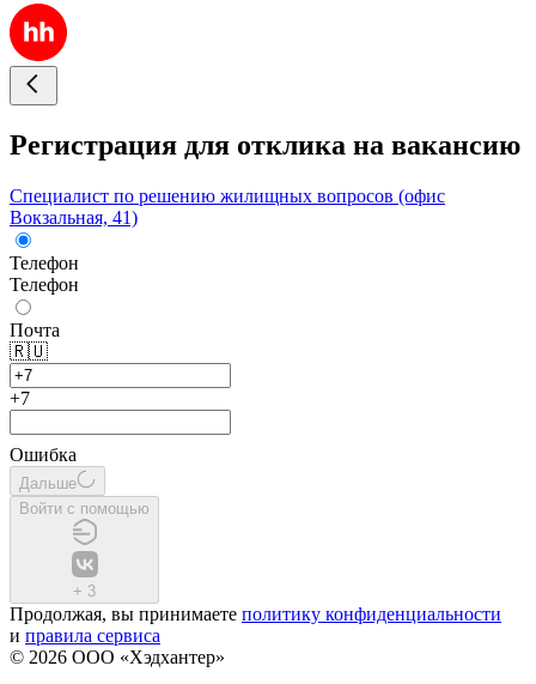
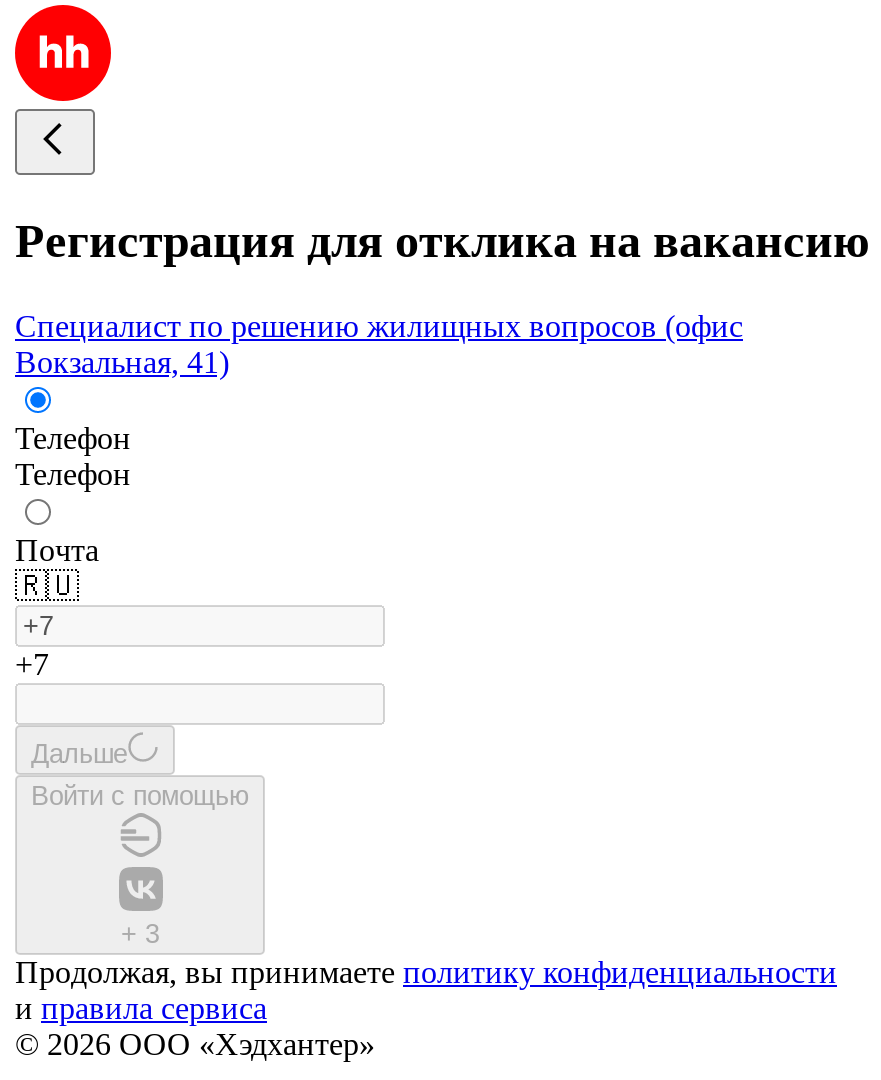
[10,444,77,465] Ошибка -> none

